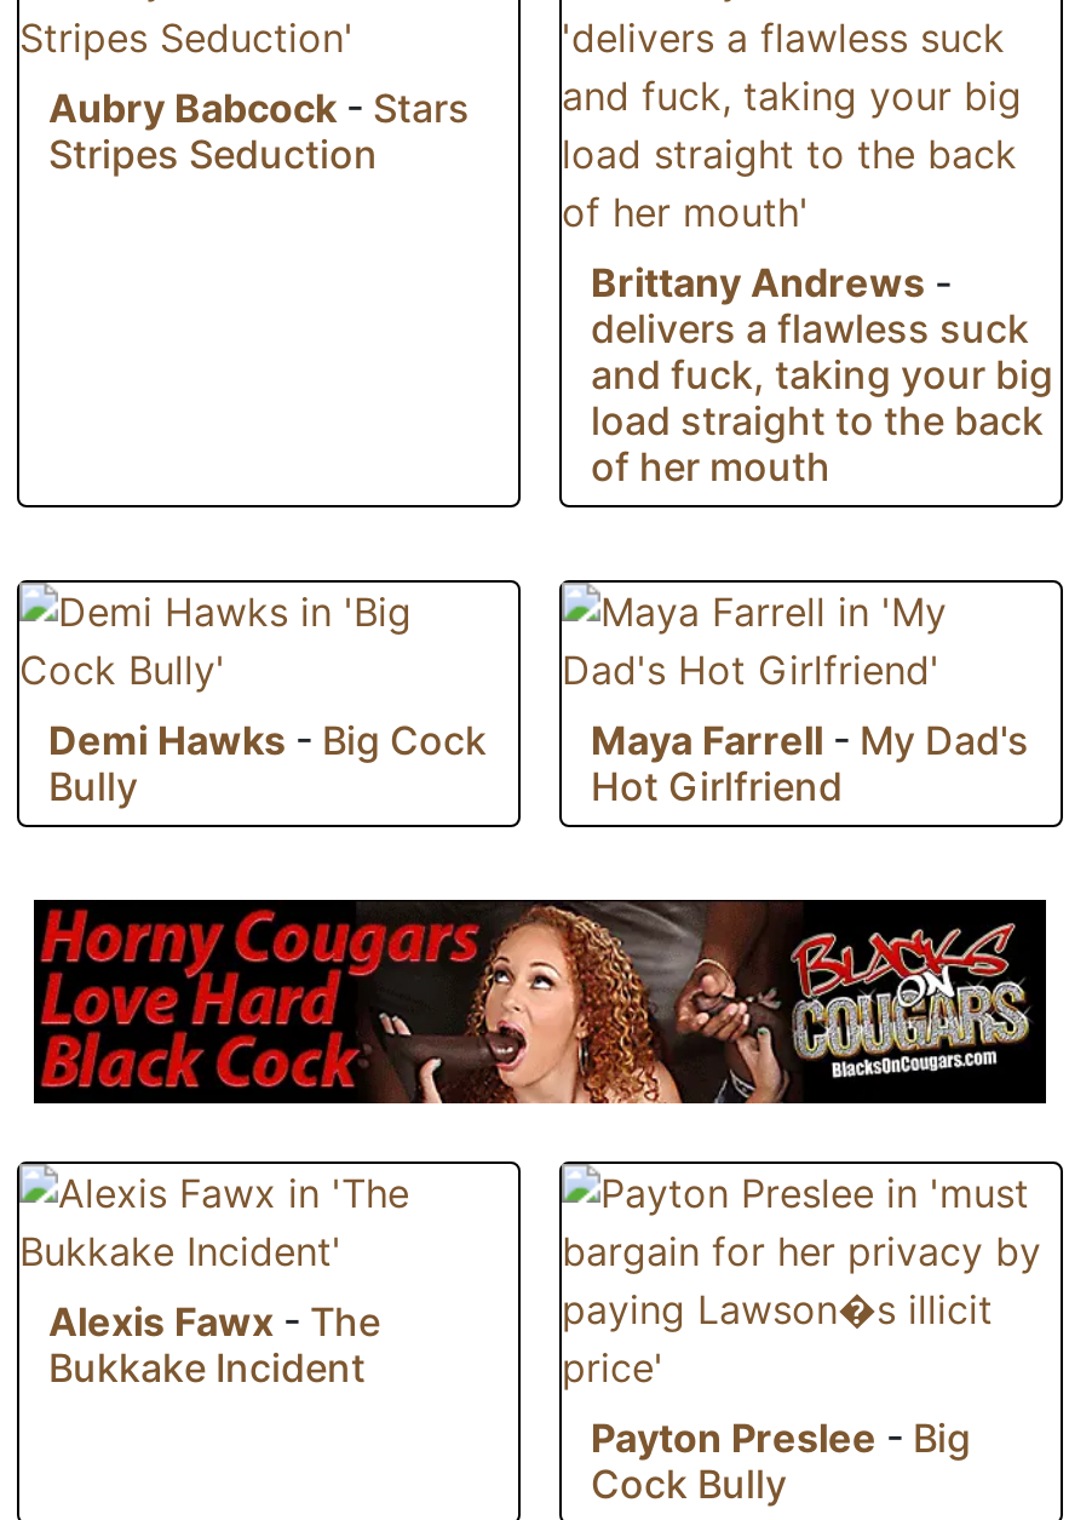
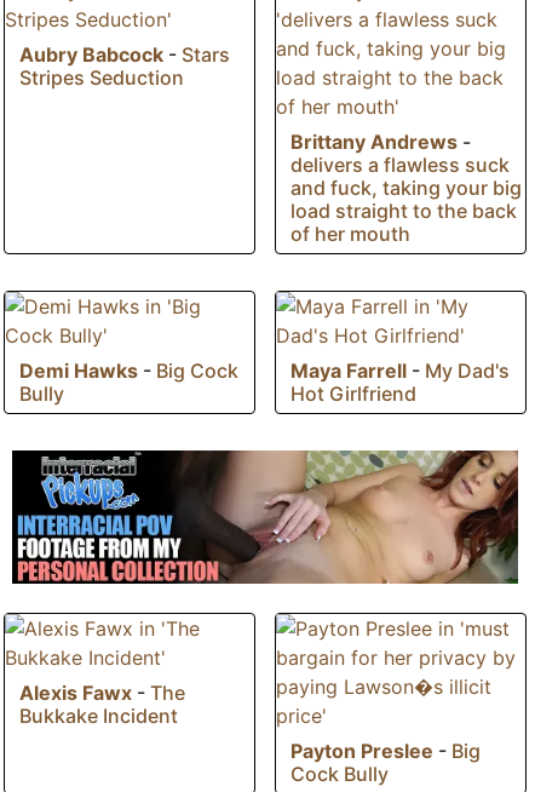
[39,899,1046,1107] [image] -> [16,449,519,585] [image]

